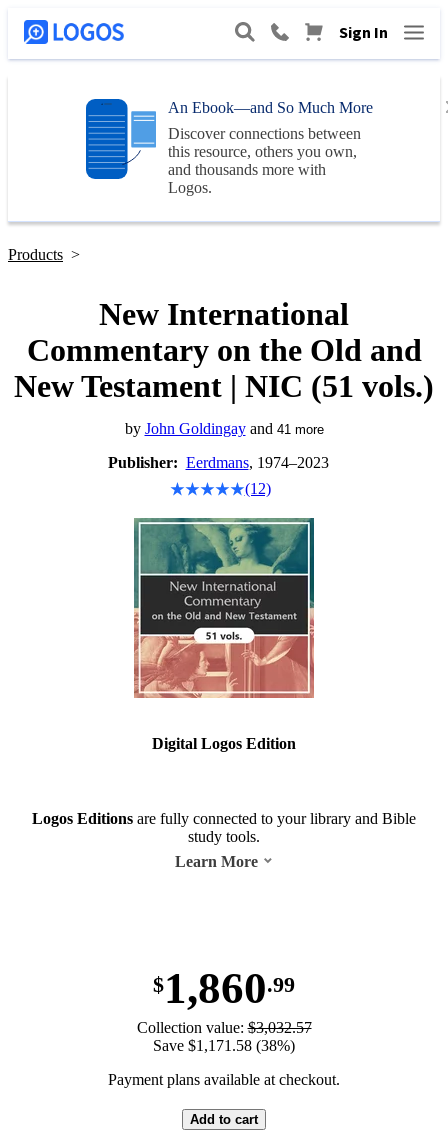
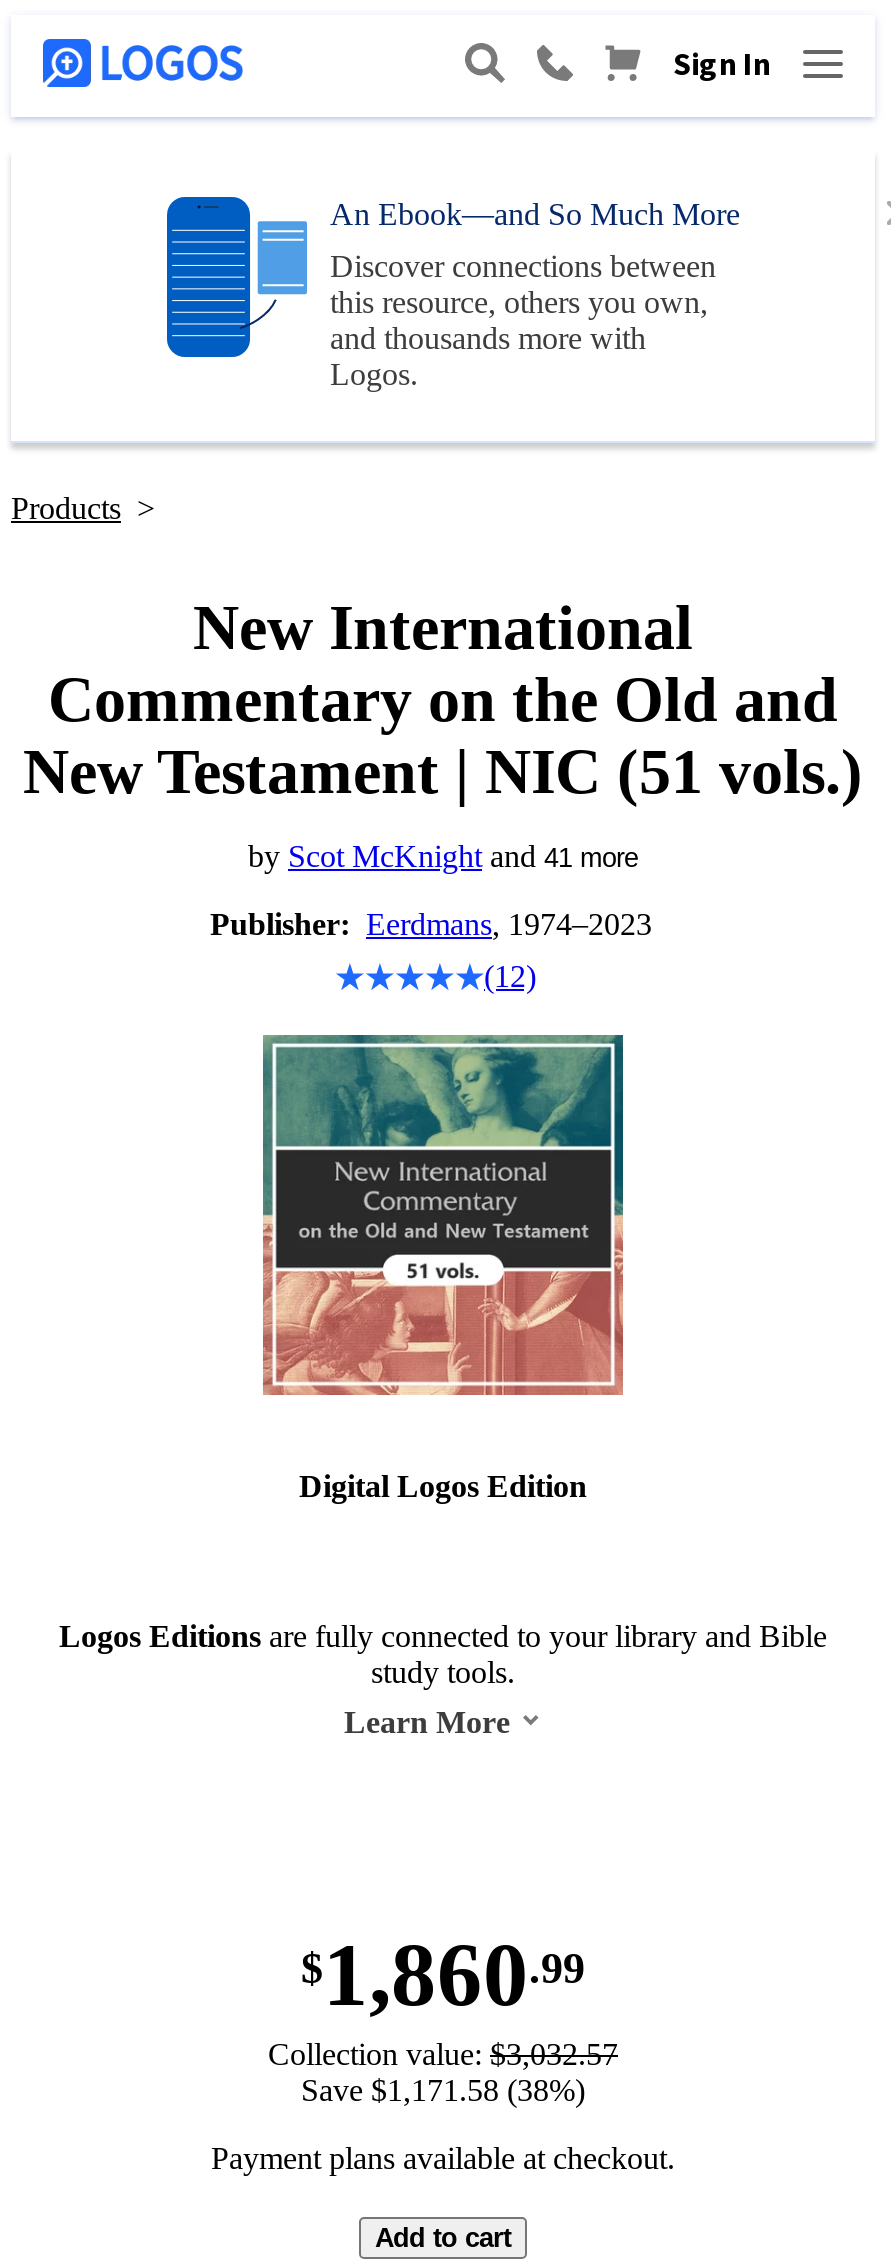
[124,420,323,437] by John Goldingay and 41 more -> [248,839,638,873] by Scot McKnight and 41 more

